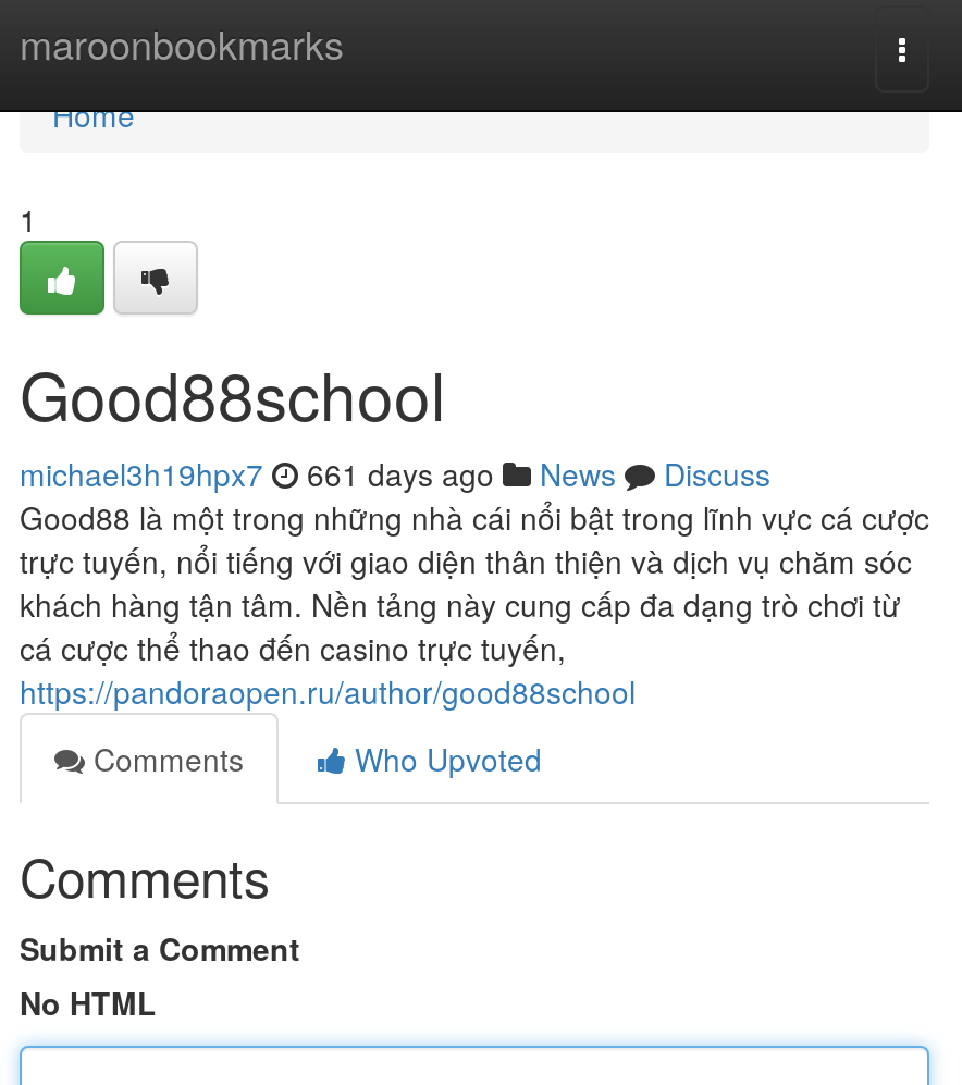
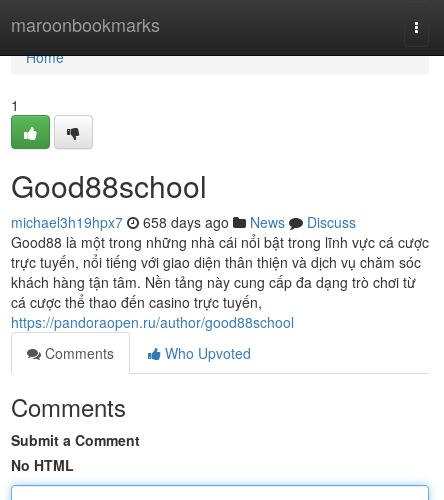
[20,452,770,495] michael3h19hpx7 661 days ago News Discuss -> [11,212,356,232] michael3h19hpx7 658 days ago News Discuss

